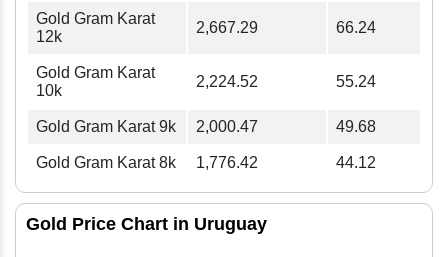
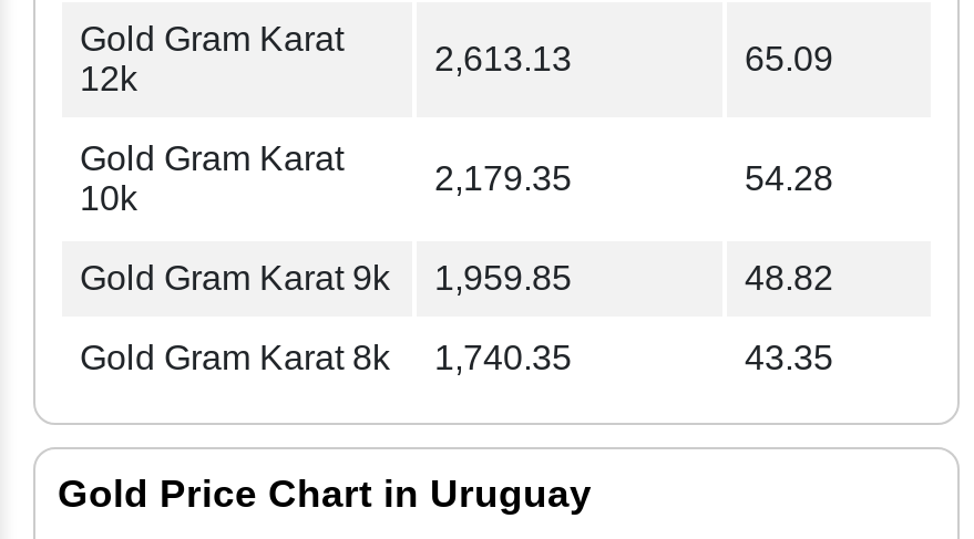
[196,19,258,36] 2,667.29 -> [434,40,572,77] 2,613.13
[336,19,376,36] 66.24 -> [745,40,833,77] 65.09
[196,73,258,90] 2,224.52 -> [434,159,572,197] 2,179.35
[336,73,376,90] 55.24 -> [745,159,833,197] 54.28
[36,118,258,135] Gold Gram Karat 9k 2,000.47 -> [80,259,572,297] Gold Gram Karat 9k 1,959.85
[336,118,376,135] 49.68 -> [745,259,833,297] 48.82
[36,154,258,171] Gold Gram Karat 8k 1,776.42 -> [80,339,572,376] Gold Gram Karat 8k 1,740.35
[336,154,376,171] 44.12 -> [745,339,833,376] 43.35

